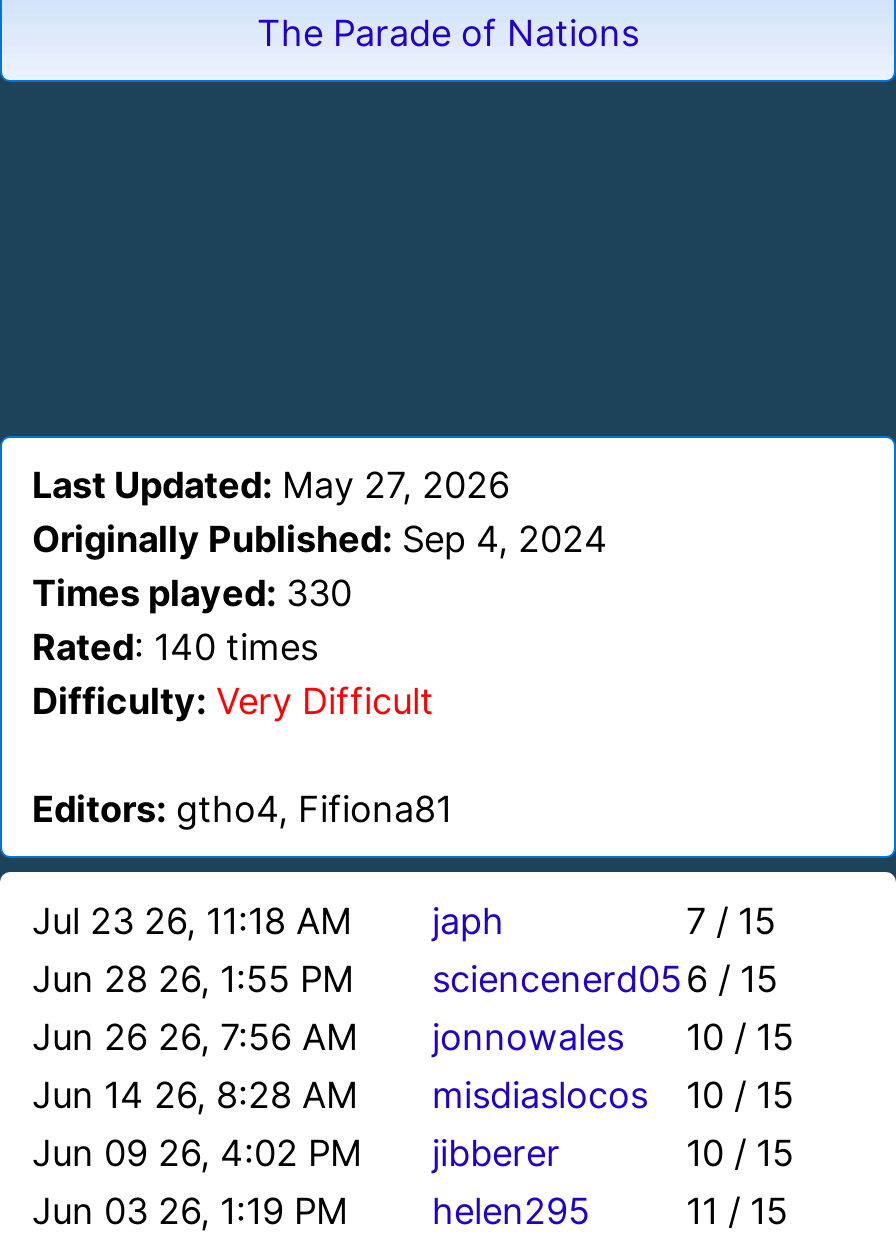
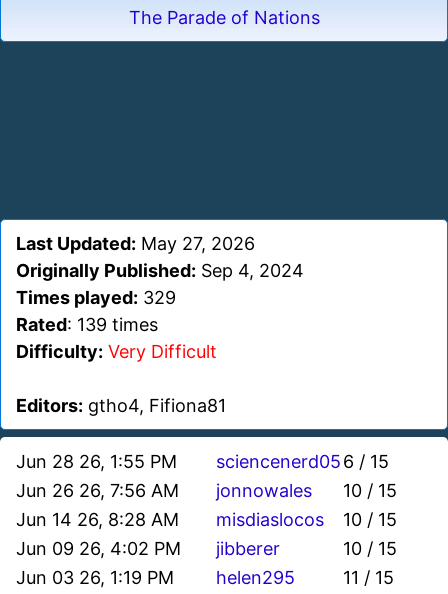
[32,572,352,614] Times played: 330 -> [16,287,176,308] Times played: 329
[32,626,318,668] Rated: 140 times -> [16,314,158,335] Rated: 139 times
[32,900,776,942] Jul 23 26, 11:18 AM | japh | 7 / 15 -> none

